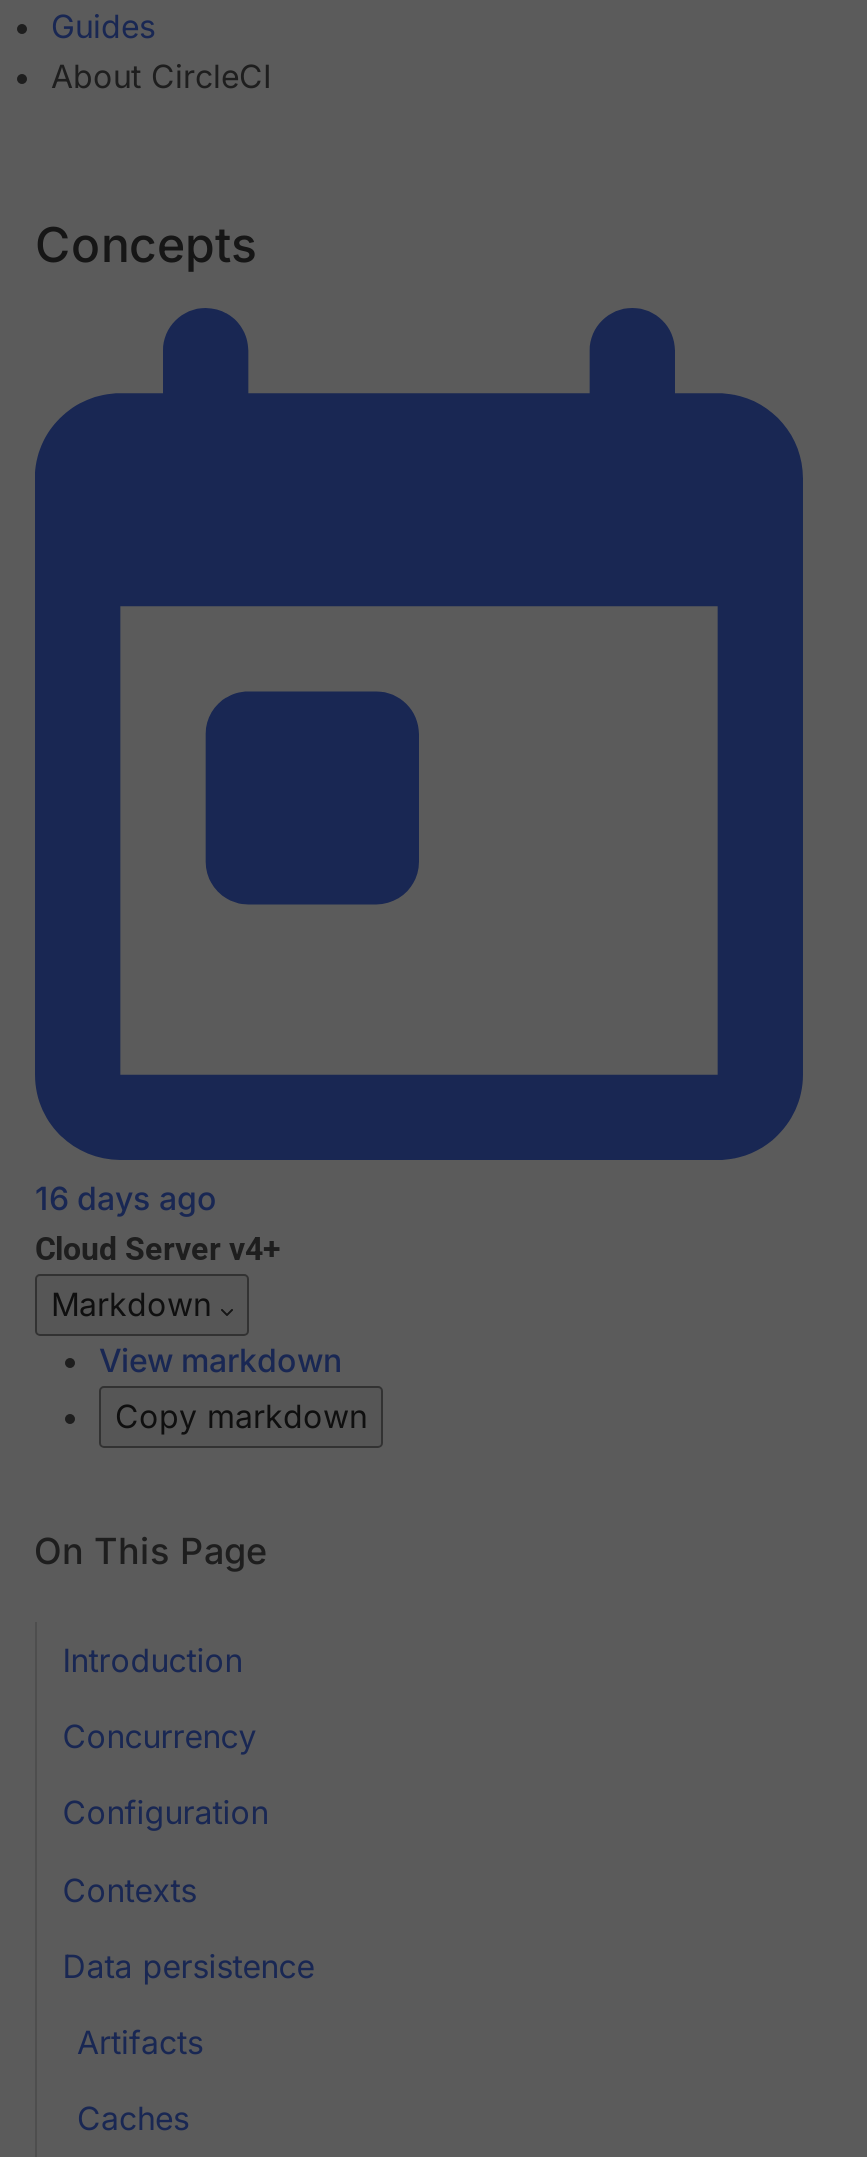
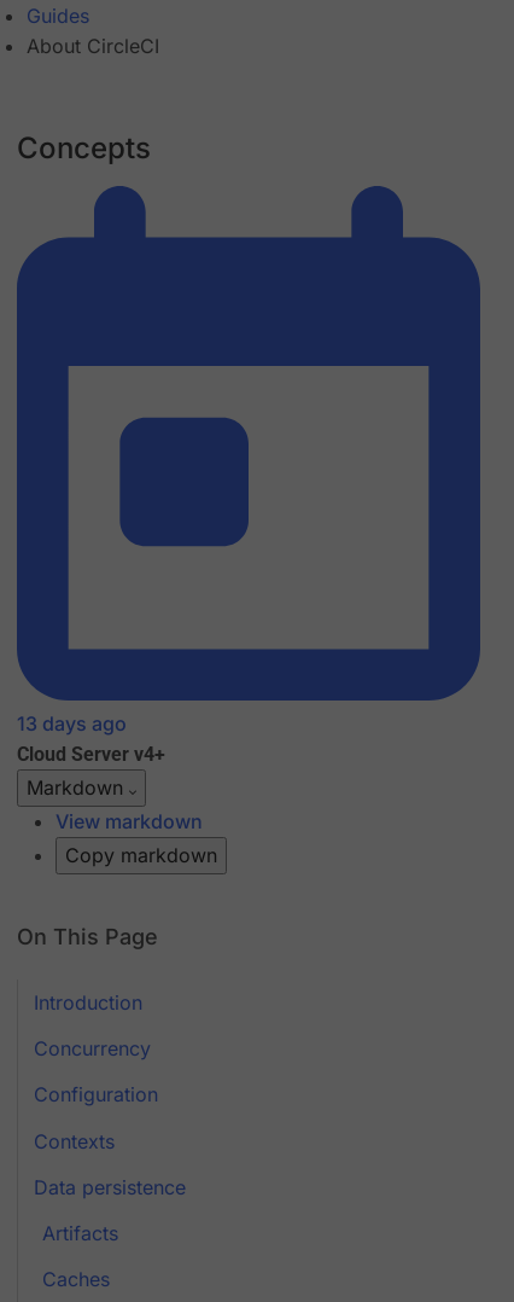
[35,1179,217,1219] 16 days ago -> [17,712,127,736] 13 days ago

